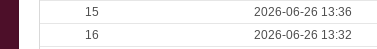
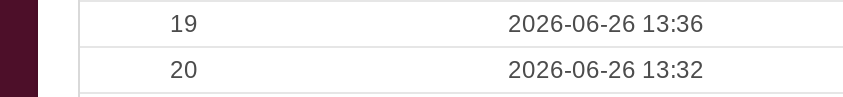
[85,5,99,19] 15 -> [170,10,198,38] 19
[85,28,99,42] 16 -> [170,56,198,84] 20

